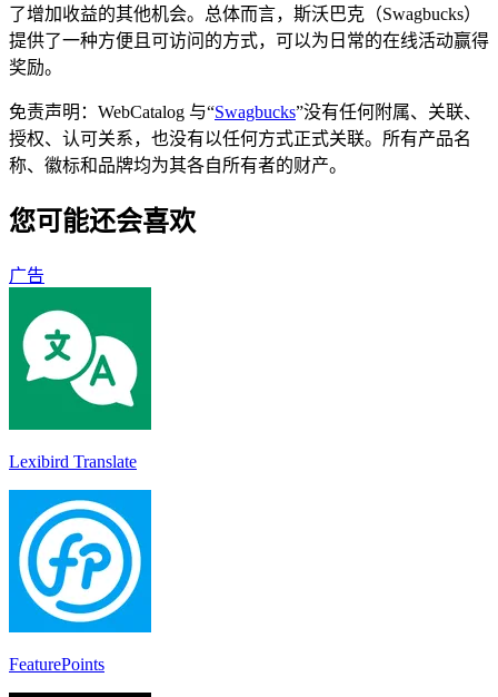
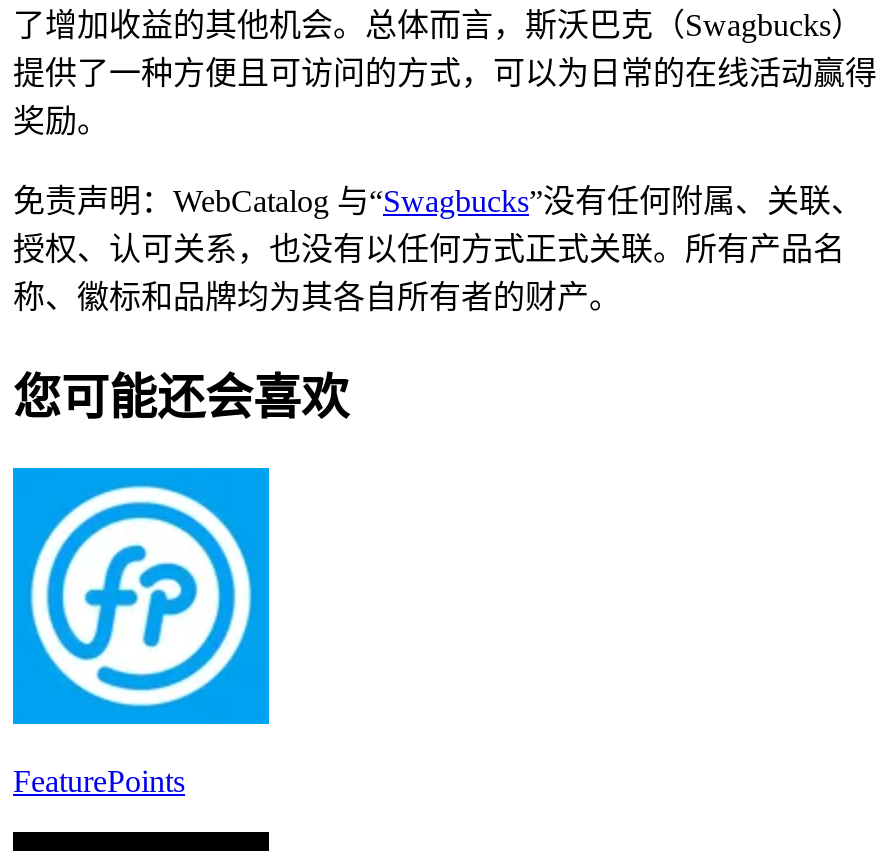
[8,261,152,443] [image] | 广告 -> none
[9,452,137,471] Lexibird Translate -> none

